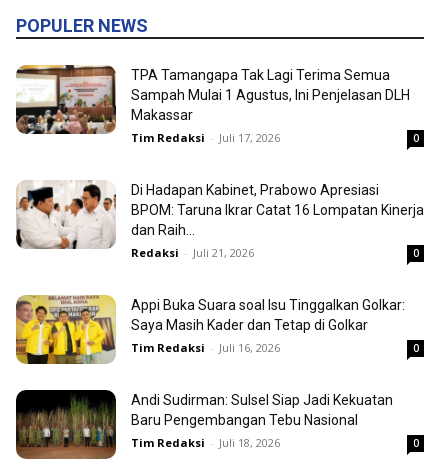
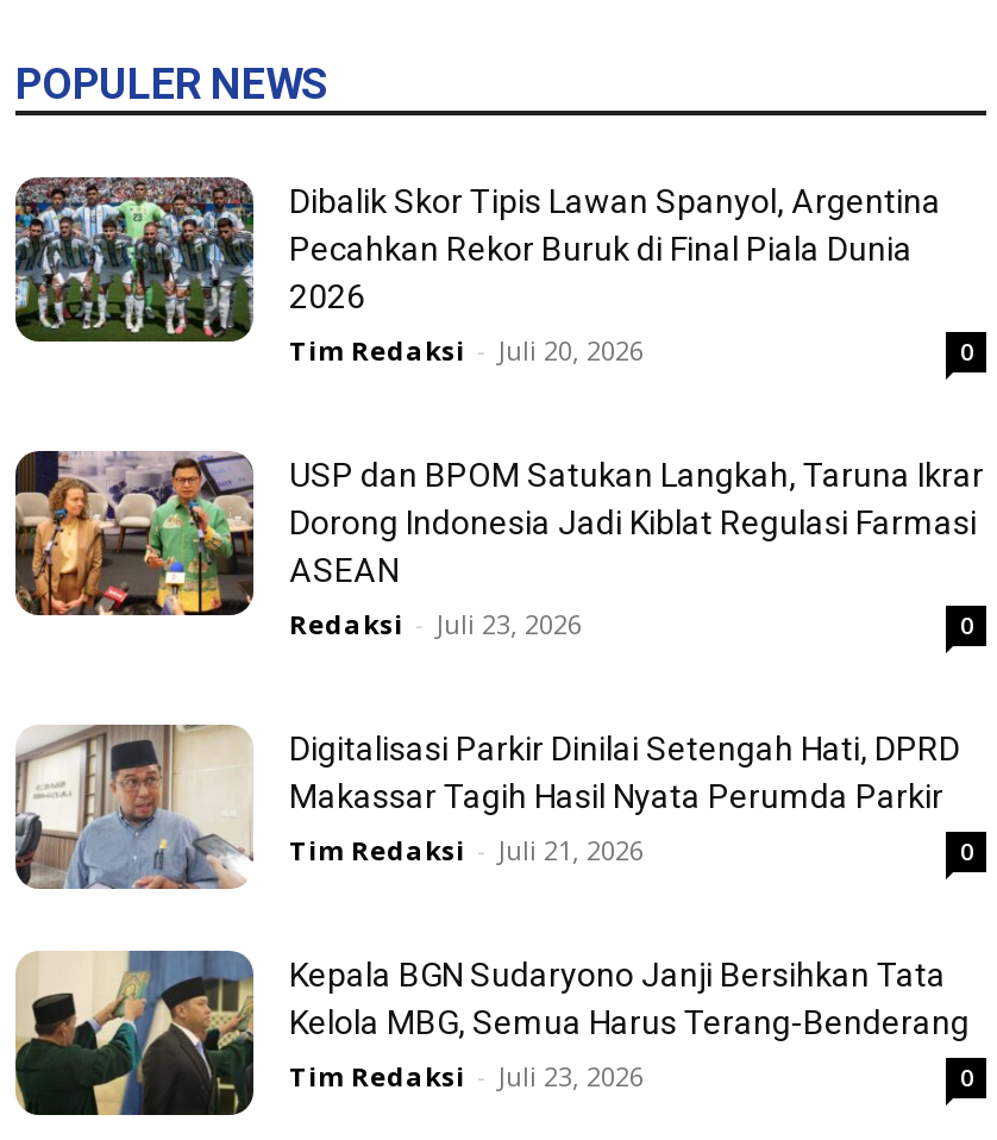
[15,64,410,145] [image] | TPA Tamangapa Tak Lagi Terima Semua | Sampah Mulai 1 Agustus, Ini Penjelasan DLH | Makassar | Tim Redaksi - Juli 17, 2026 -> [13,175,941,367] [image] | Dibalik Skor Tipis Lawan Spanyol, Argentina | Pecahkan Rekor Buruk di Final Piala Dunia | 2026 | Tim Redaksi - Juli 20, 2026
[16,180,424,260] [image] | Di Hadapan Kabinet, Prabowo Apresiasi | BPOM: Taruna Ikrar Catat 16 Lompatan Kinerja | dan Raih... | Redaksi - Juli 21, 2026 -> [13,449,984,641] [image] | USP dan BPOM Satukan Langkah, Taruna Ikrar | Dorong Indonesia Jadi Kiblat Regulasi Farmasi | ASEAN | Redaksi - Juli 23, 2026
[16,295,405,365] [image] | Appi Buka Suara soal Isu Tinggalkan Golkar: | Saya Masih Kader dan Tetap di Golkar | Tim Redaksi - Juli 16, 2026 -> [13,725,960,891] [image] | Digitalisasi Parkir Dinilai Setengah Hati, DPRD | Makassar Tagih Hasil Nyata Perumda Parkir | Tim Redaksi - Juli 21, 2026
[15,389,393,460] [image] | Andi Sudirman: Sulsel Siap Jadi Kekuatan | Baru Pengembangan Tebu Nasional | Tim Redaksi - Juli 18, 2026 -> [13,948,970,1117] [image] | Kepala BGN Sudaryono Janji Bersihkan Tata | Kelola MBG, Semua Harus Terang-Benderang | Tim Redaksi - Juli 23, 2026

